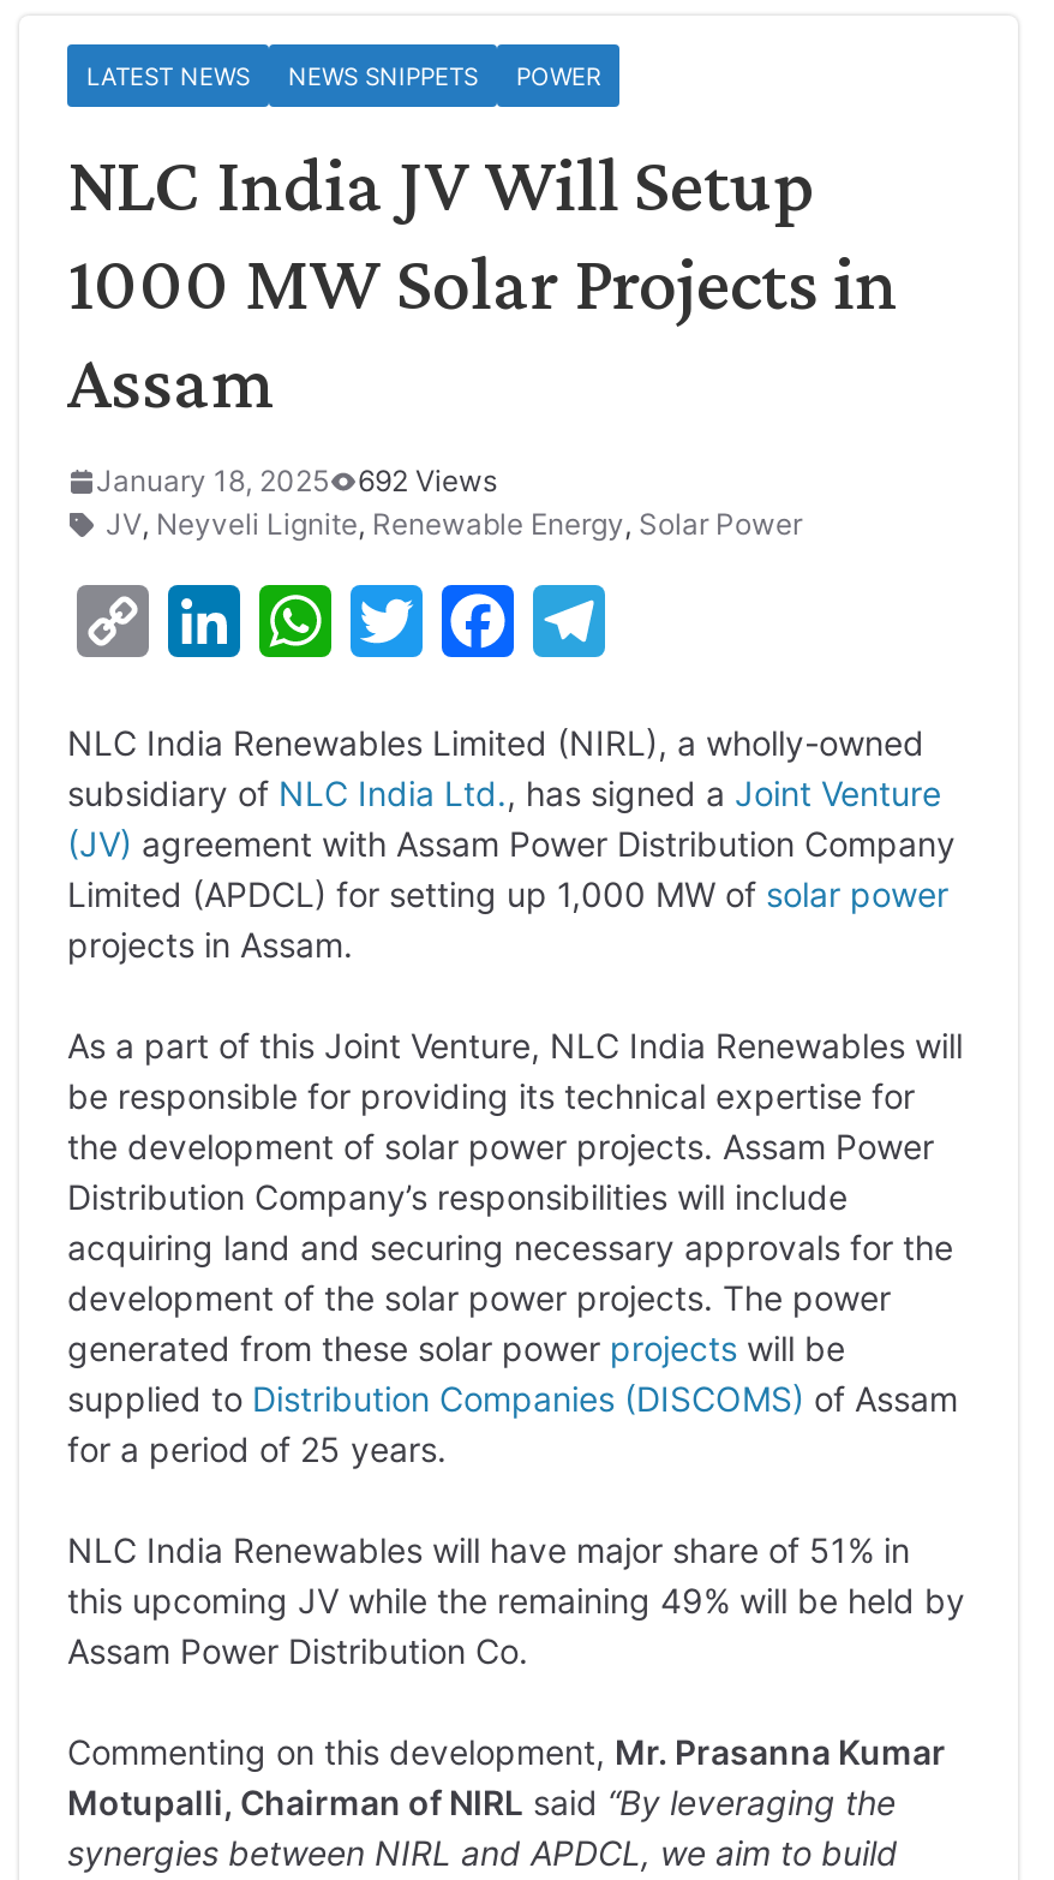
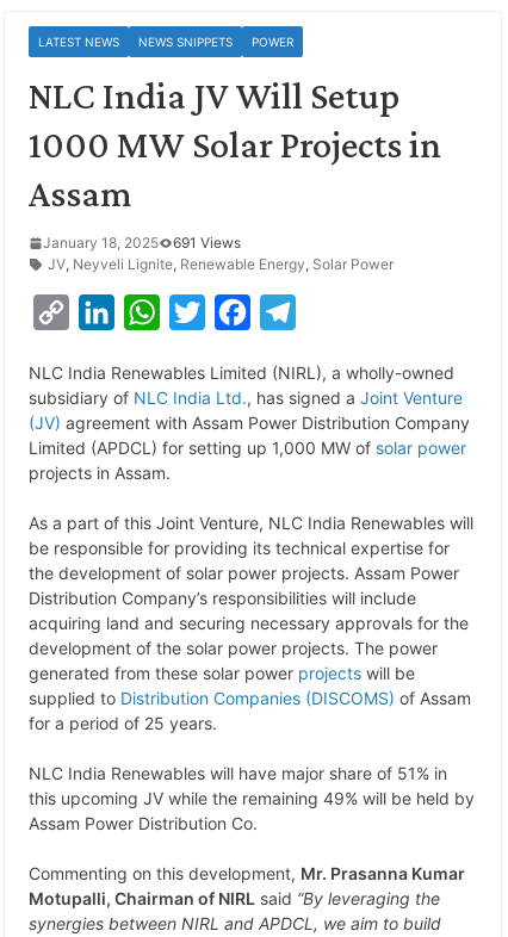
[96,463,497,499] January 18, 2025 692 Views -> [43,234,241,252] January 18, 2025 691 Views

